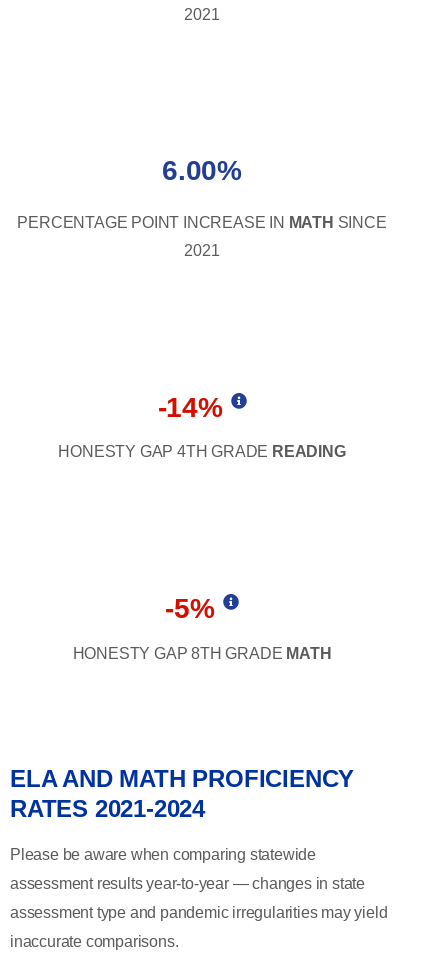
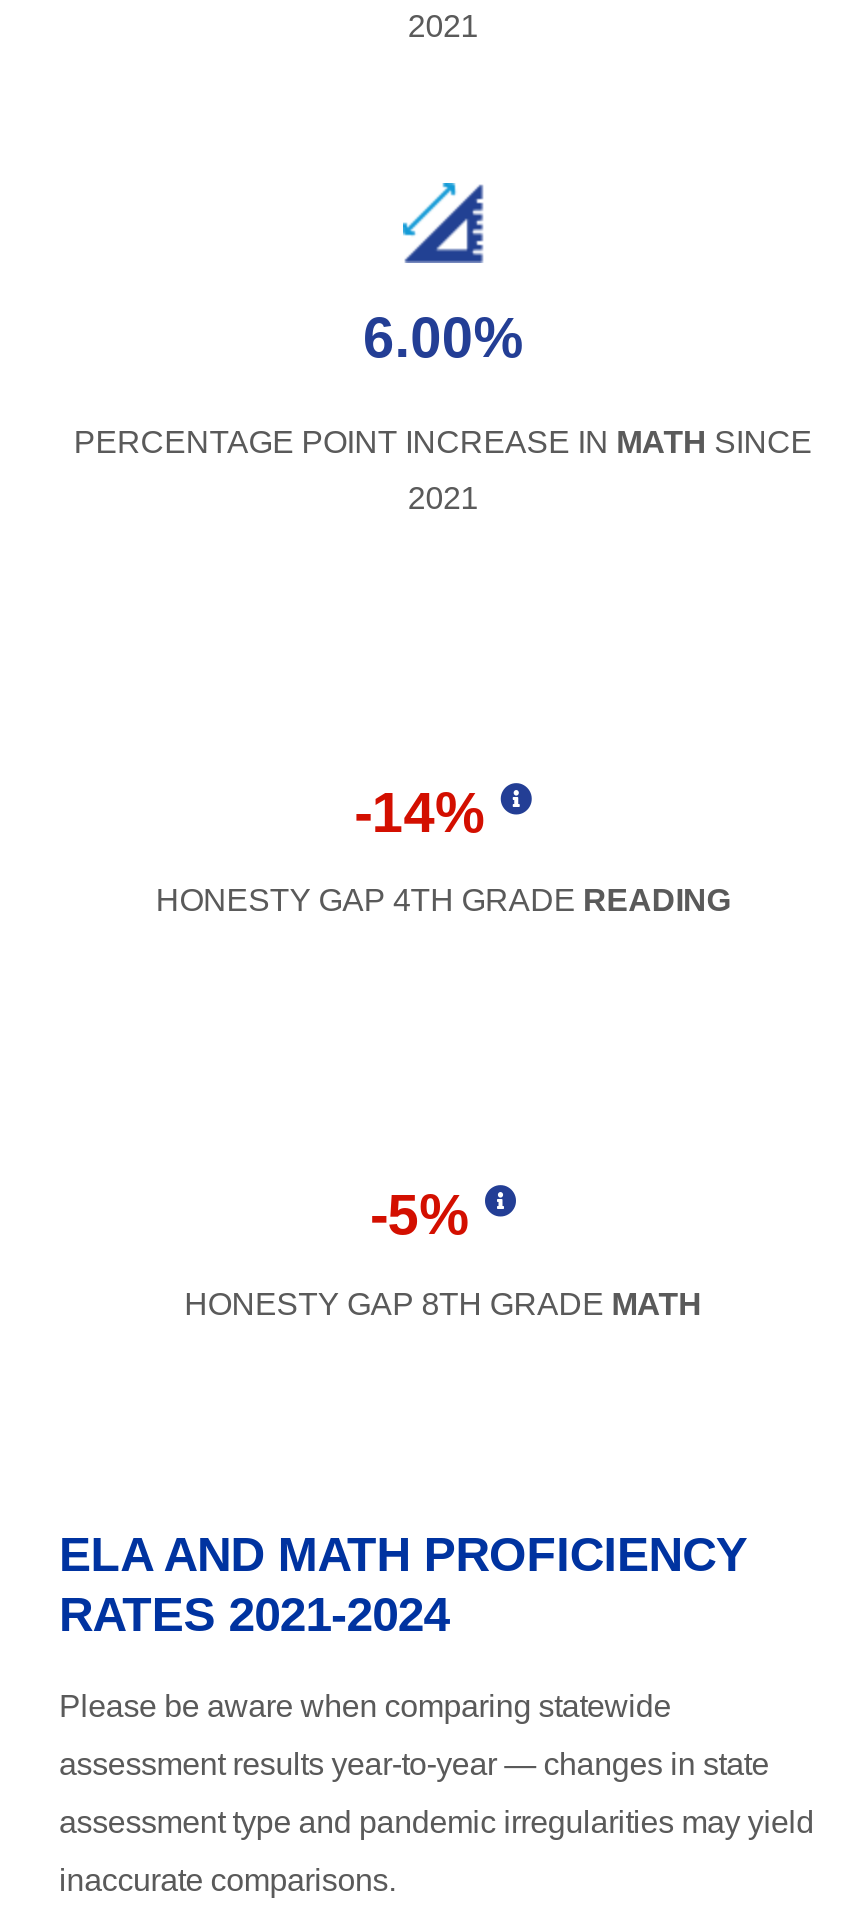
none -> [401,181,485,265] [image]

